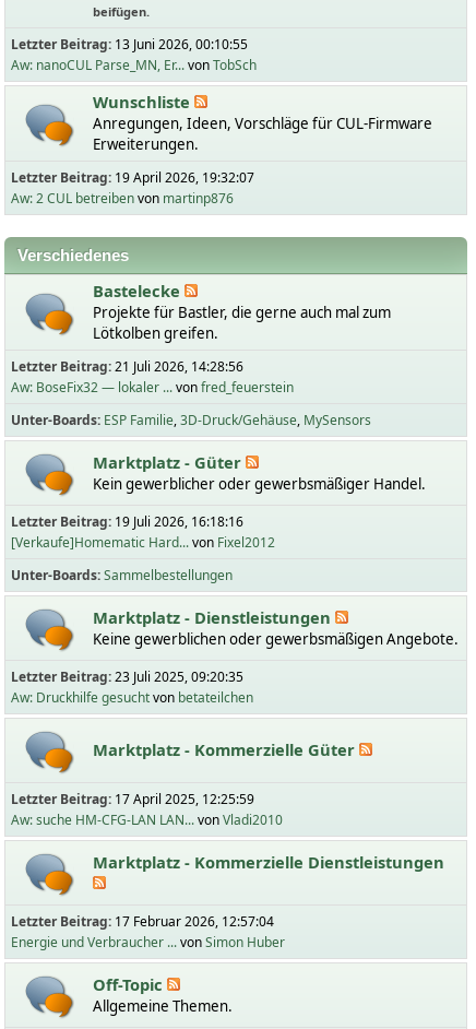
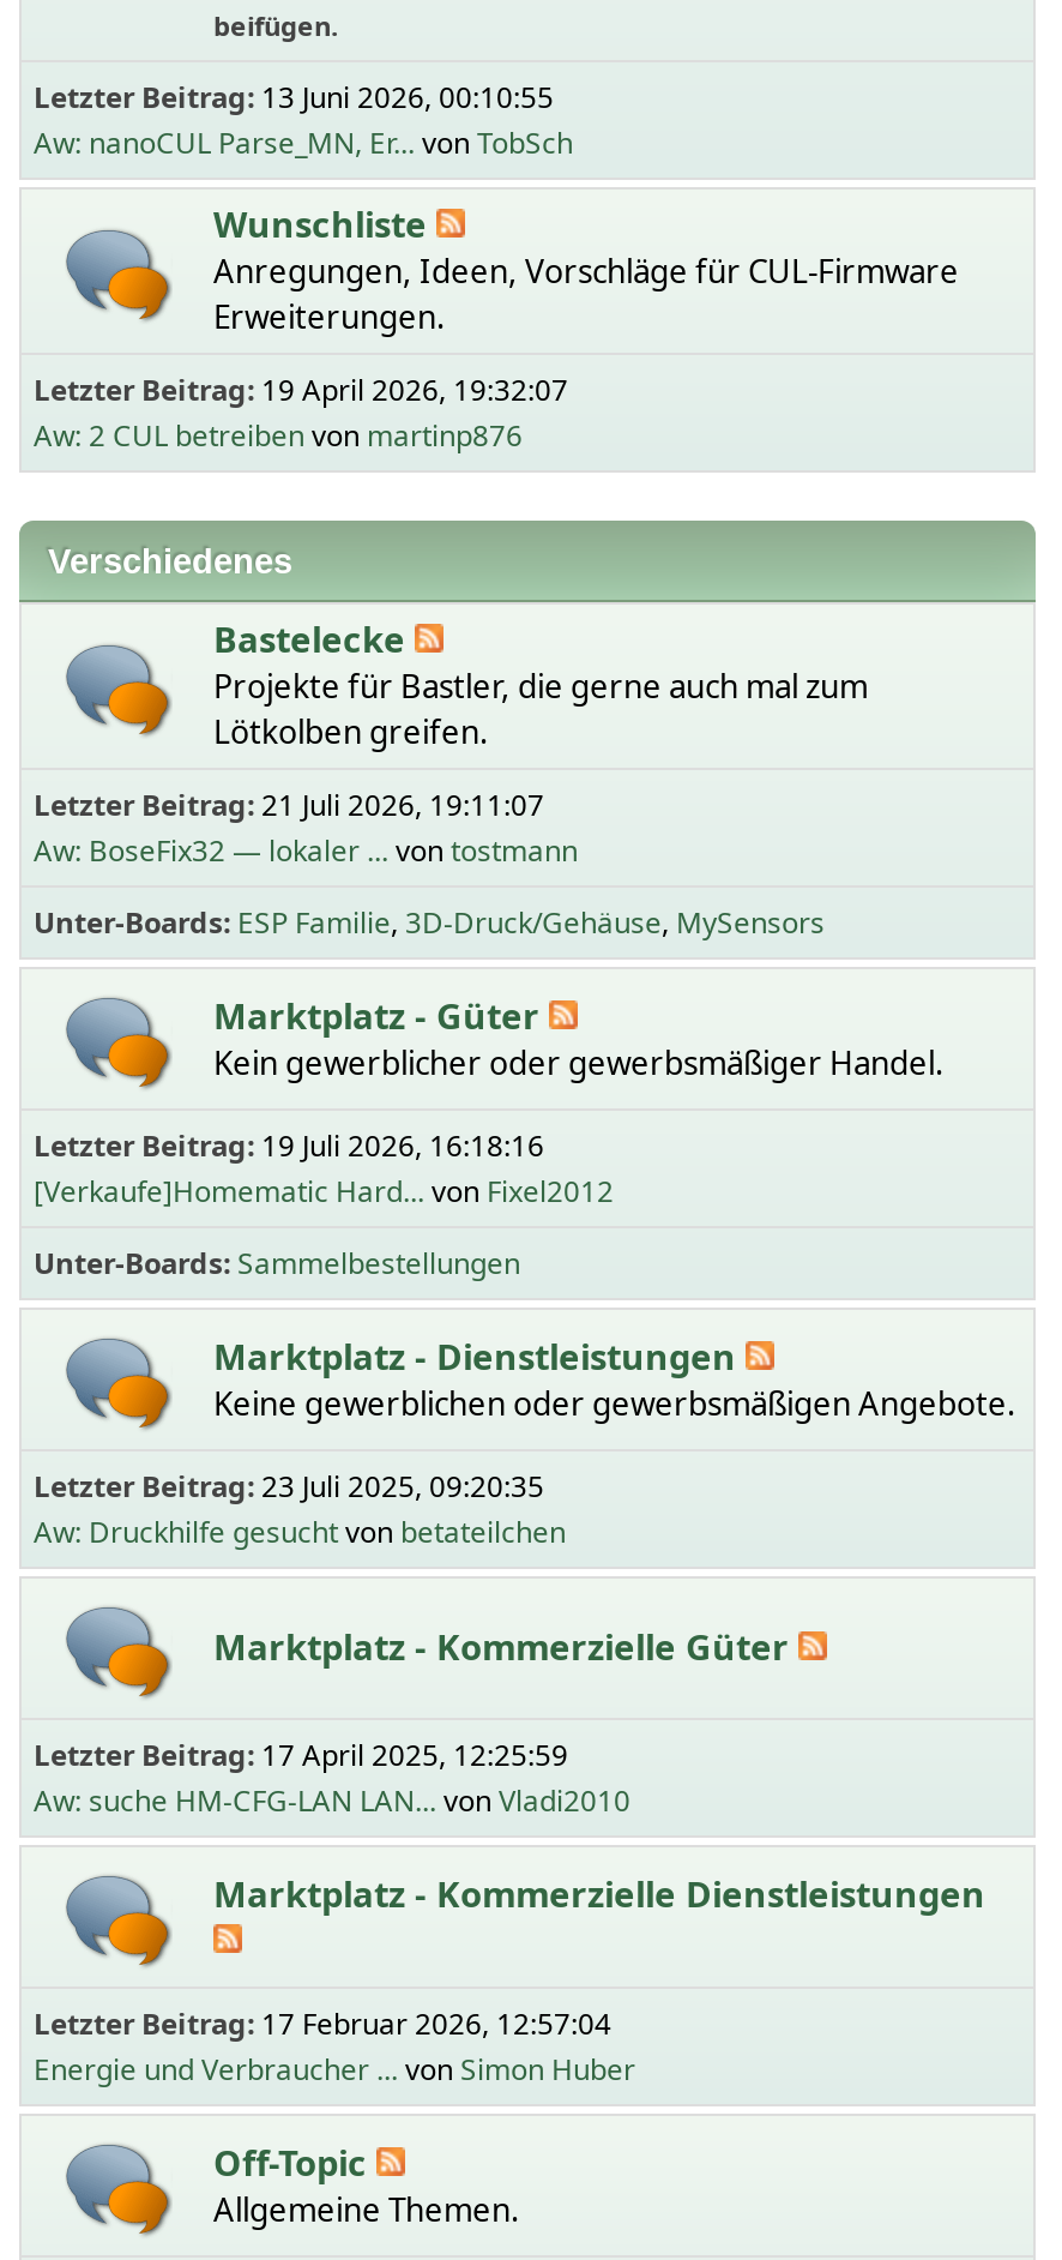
[11,357,243,376] Letzter Beitrag: 21 Juli 2026, 14:28:56 -> [34,785,544,825] Letzter Beitrag: 21 Juli 2026, 19:11:07
[11,378,294,397] Aw: BoseFix32 — lokaler ... von fred_feuerstein -> [34,830,578,871] Aw: BoseFix32 — lokaler ... von tostmann

